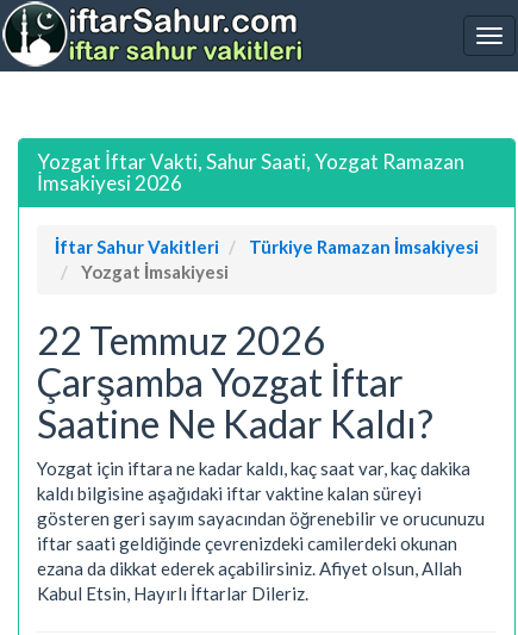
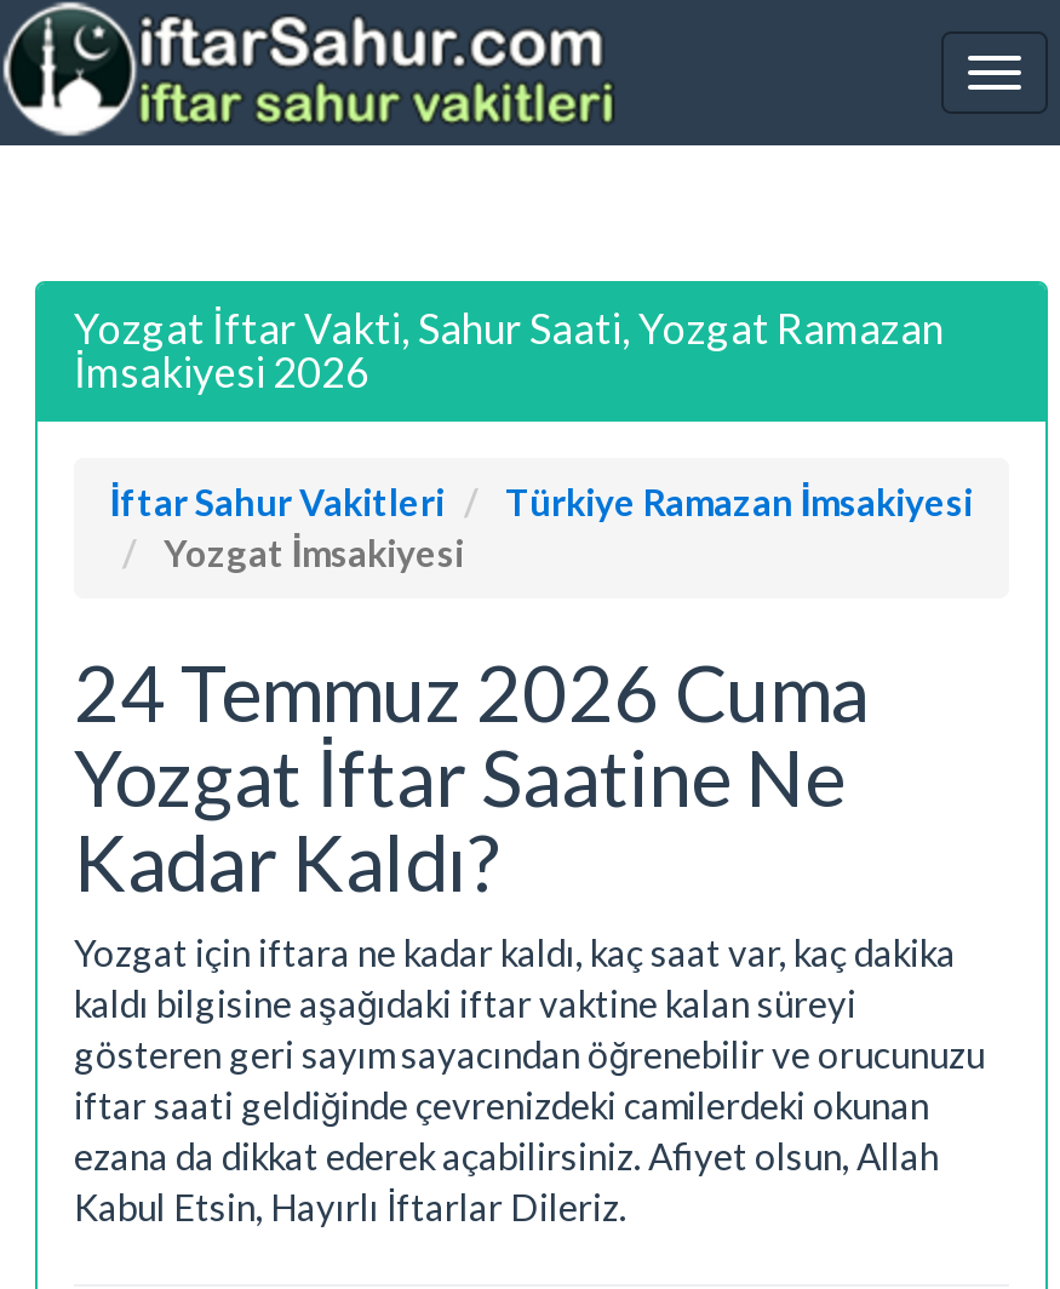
[37,316,433,446] 22 Temmuz 2026 | Çarşamba Yozgat İftar | Saatine Ne Kadar Kaldı? -> [74,643,869,907] 24 Temmuz 2026 Cuma | Yozgat İftar Saatine Ne | Kadar Kaldı?

